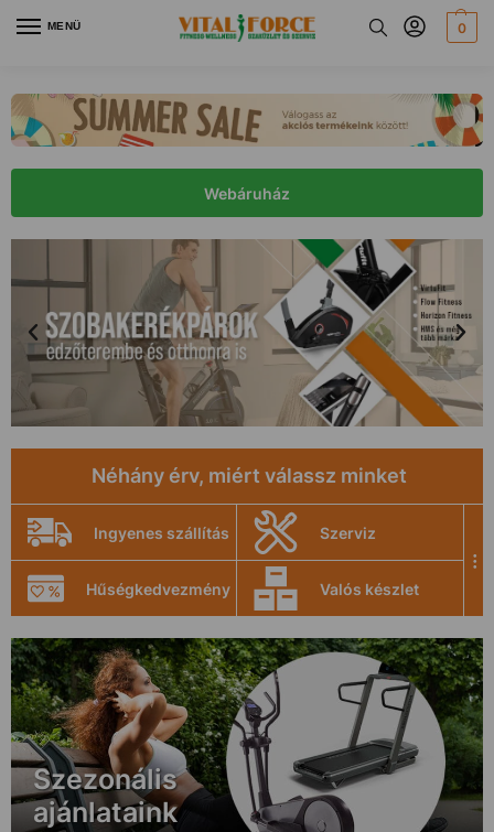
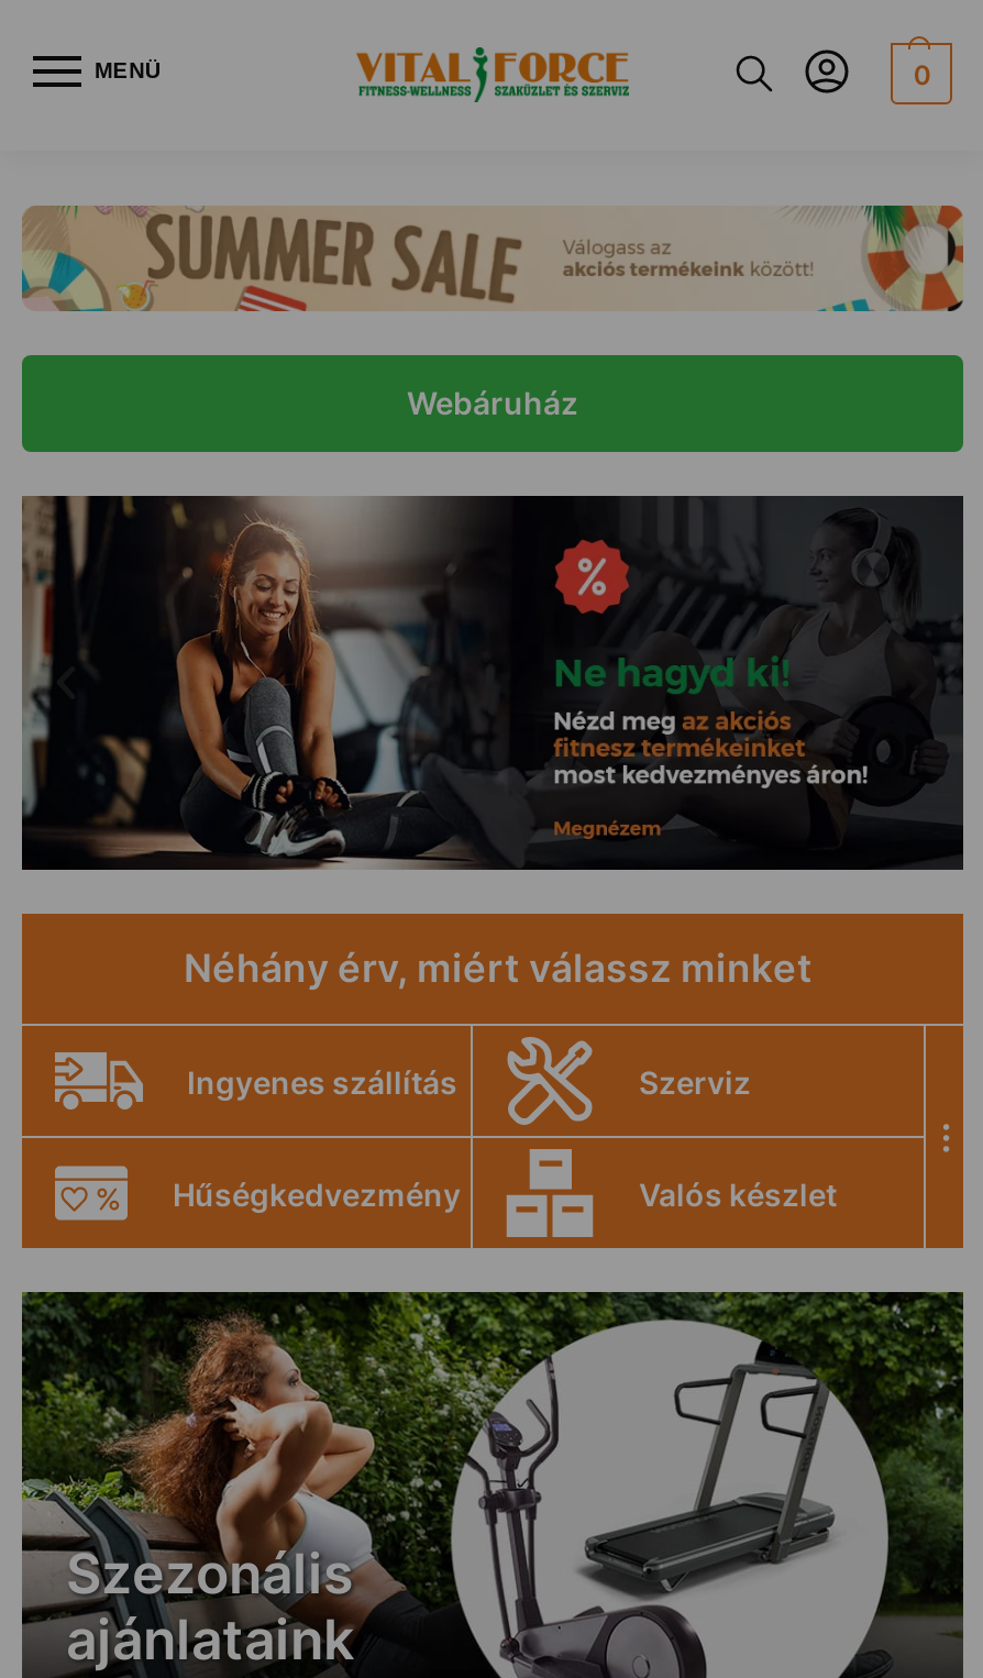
[10,238,483,428] [image] -> [20,494,965,872] [image]

